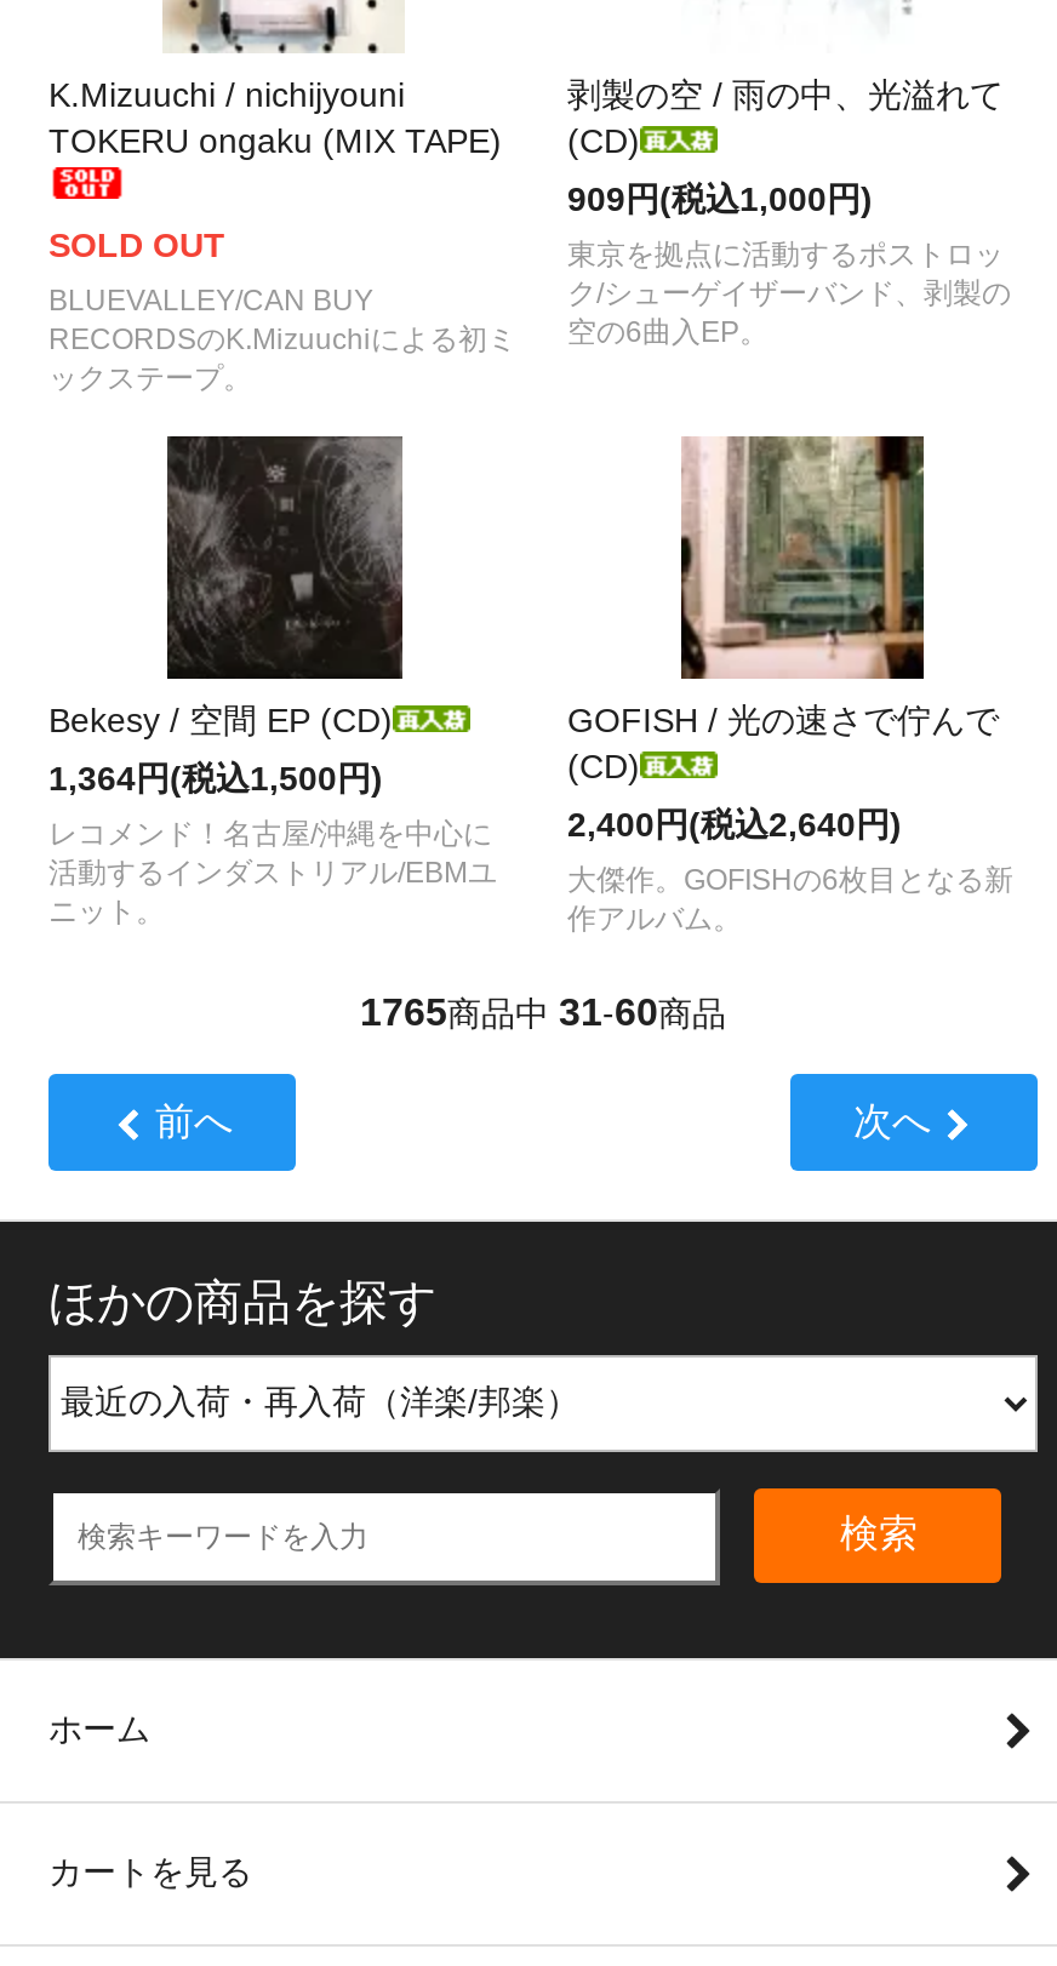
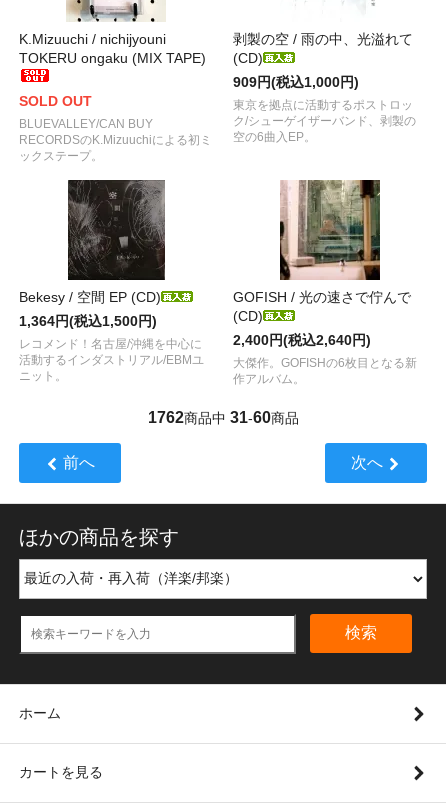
[360,991,726,1032] 1765商品中31-60商品 -> [147,409,298,426] 1762商品中31-60商品

